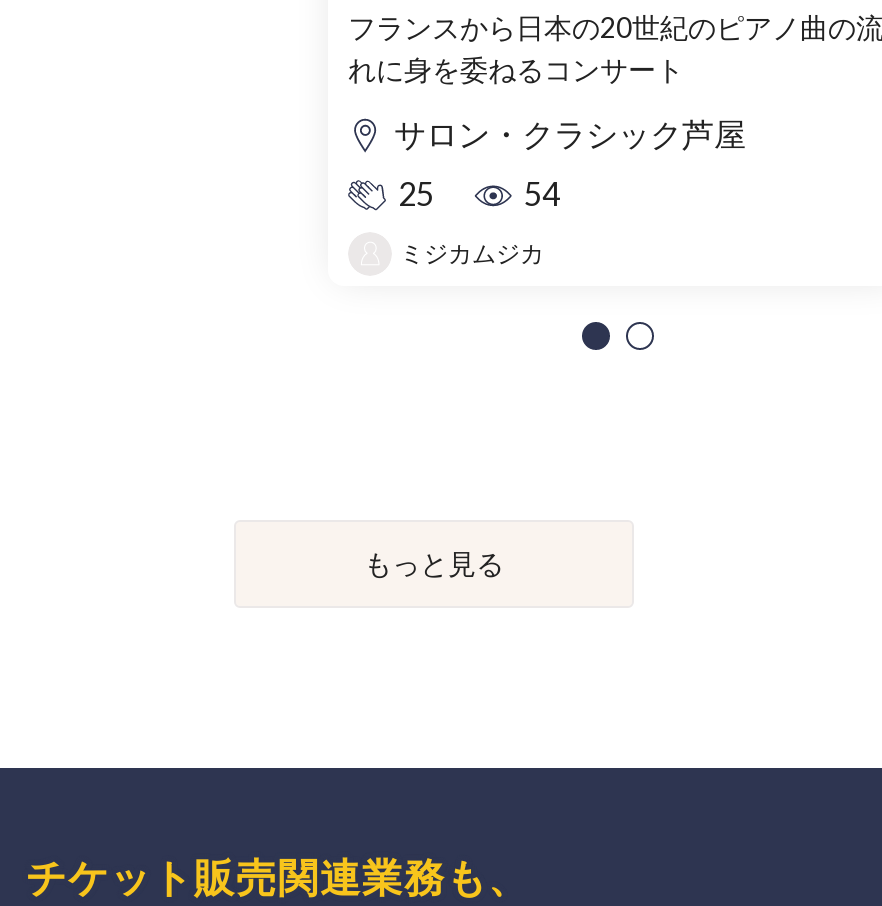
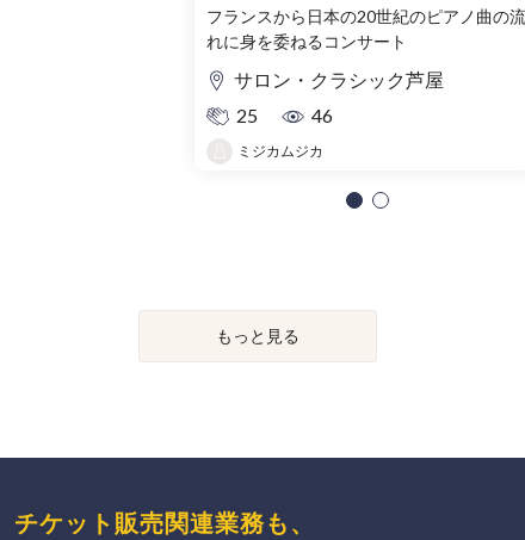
[524,175,560,213] 54 -> [311,104,333,127] 46

